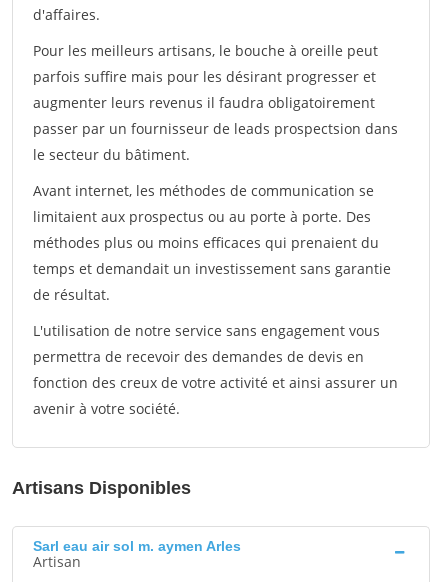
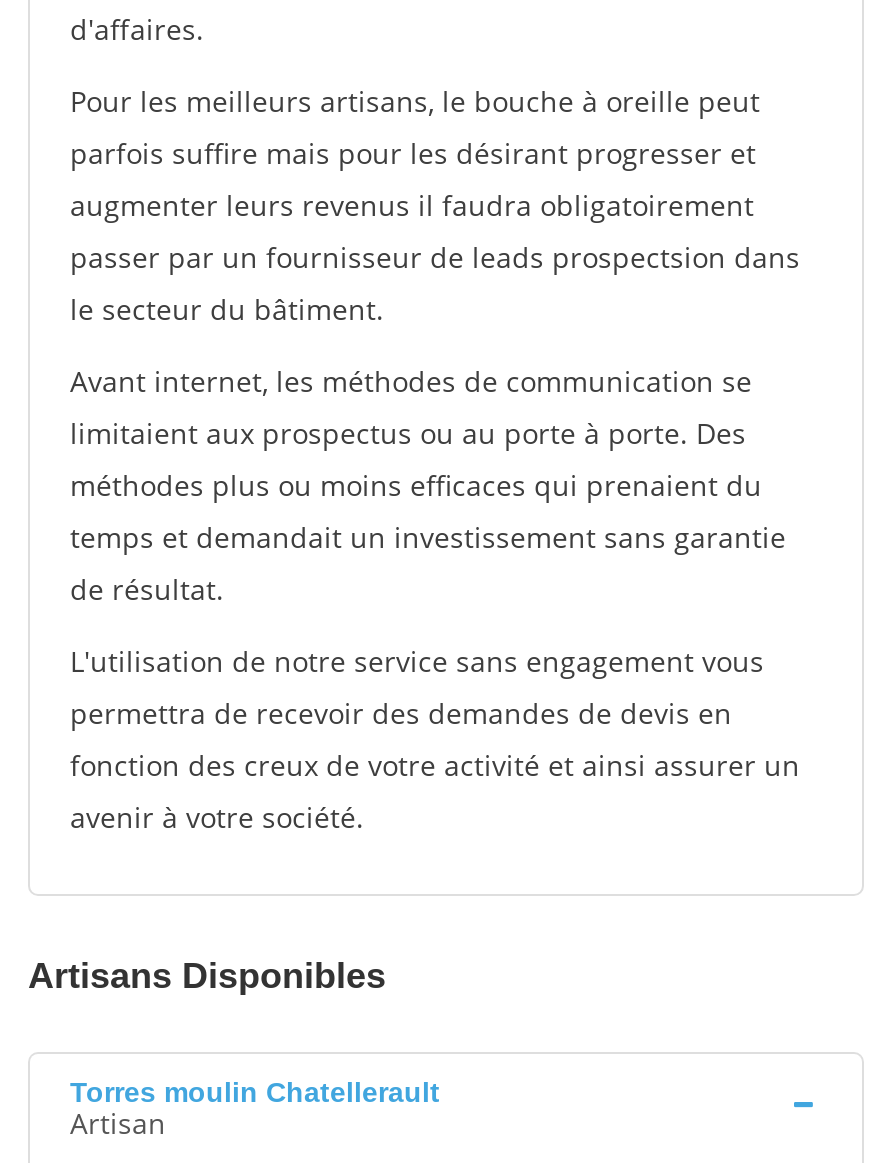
[33,538,241,554] Sarl eau air sol m. aymen Arles -> [70,1076,440,1108] Torres moulin Chatellerault

